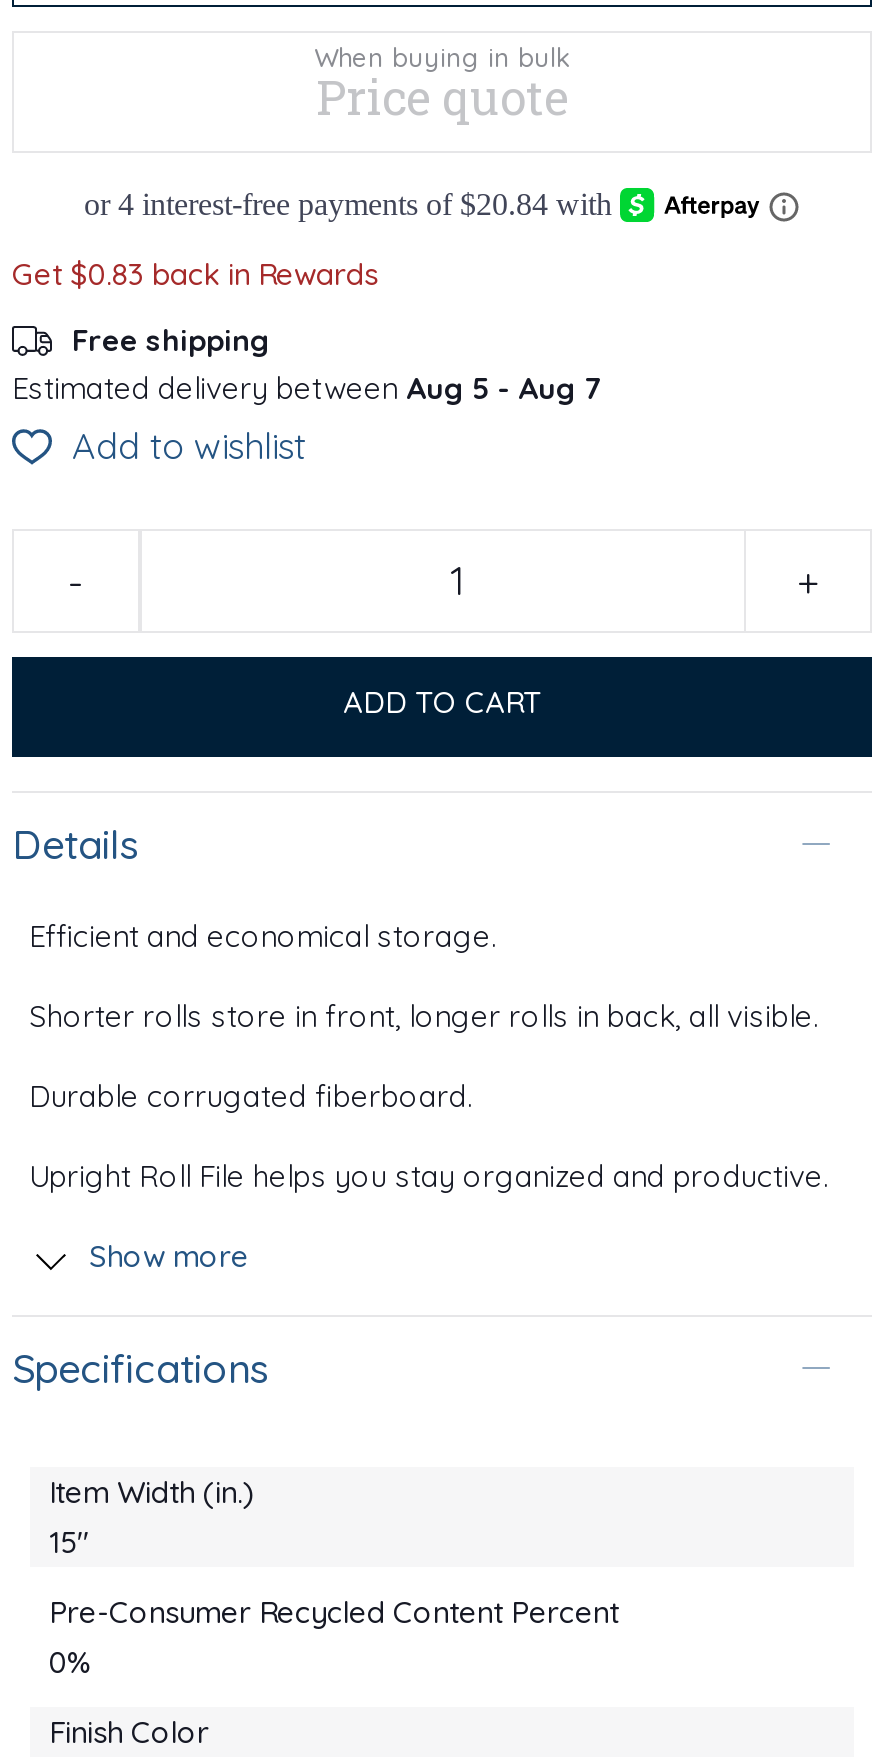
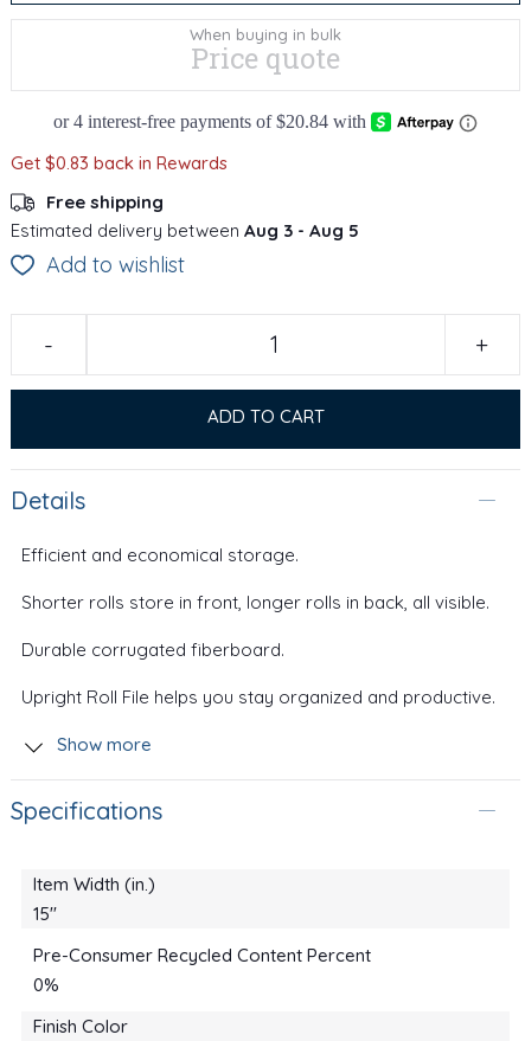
[12,369,600,407] Estimated delivery between Aug 5 - Aug 7 -> [11,219,359,241] Estimated delivery between Aug 3 - Aug 5

